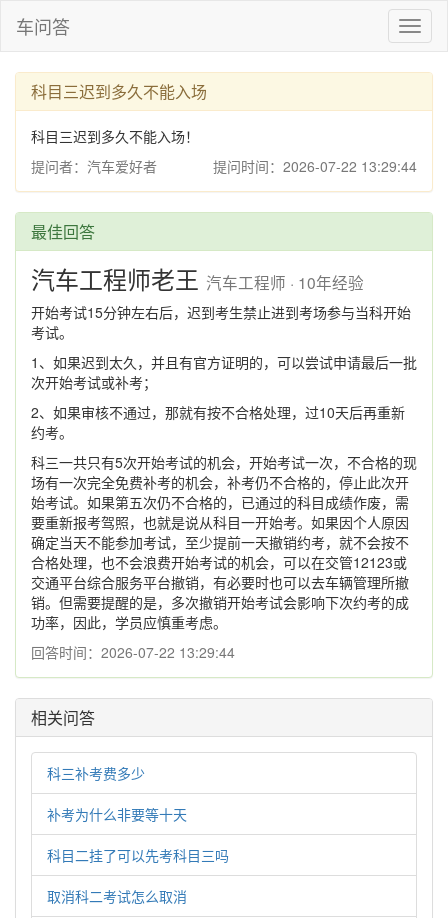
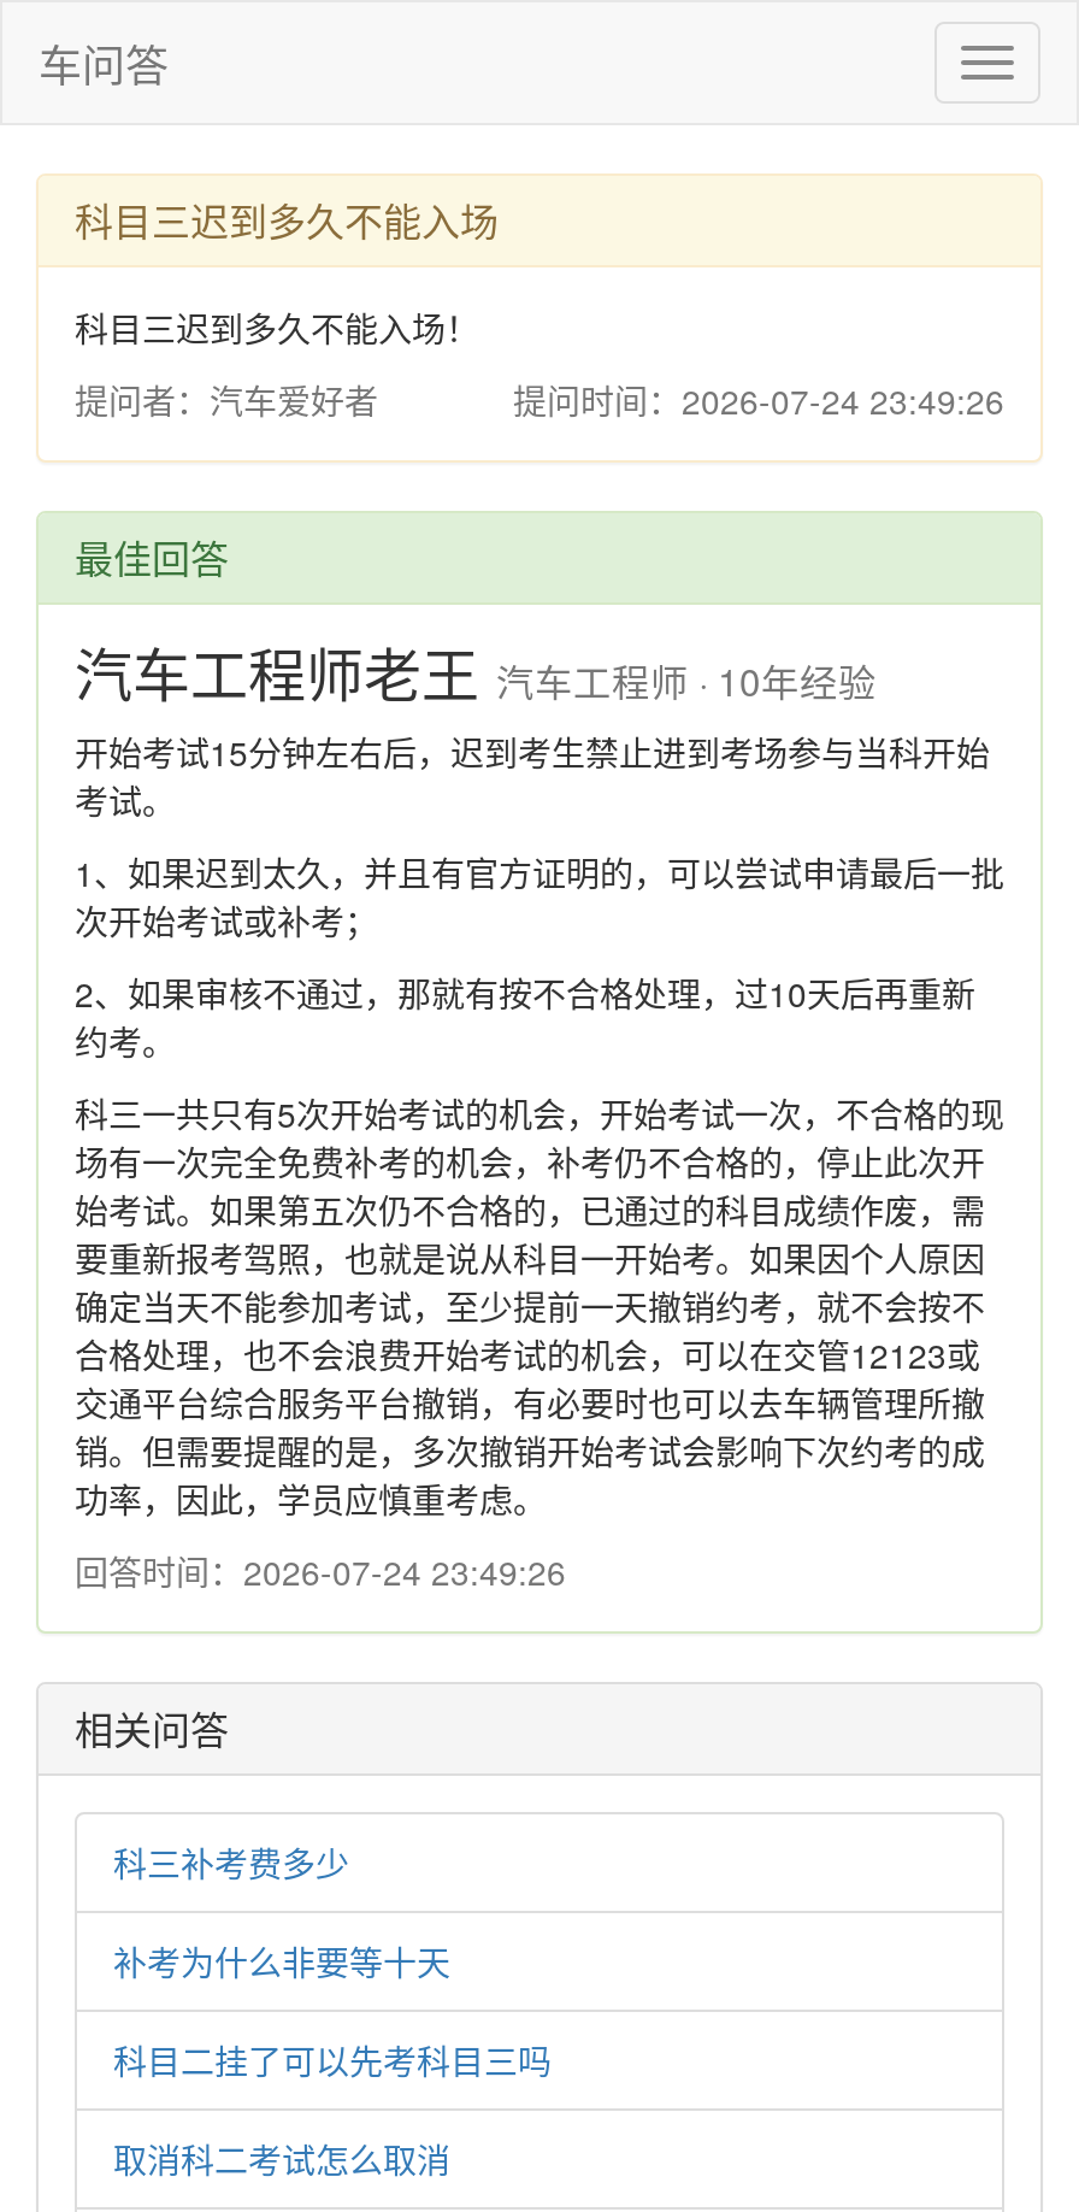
[213,156,417,176] 提问时间：2026-07-22 13:29:44 -> [513,376,1004,424] 提问时间：2026-07-24 23:49:26
[31,642,235,662] 回答时间：2026-07-22 13:29:44 -> [75,1547,566,1595] 回答时间：2026-07-24 23:49:26

